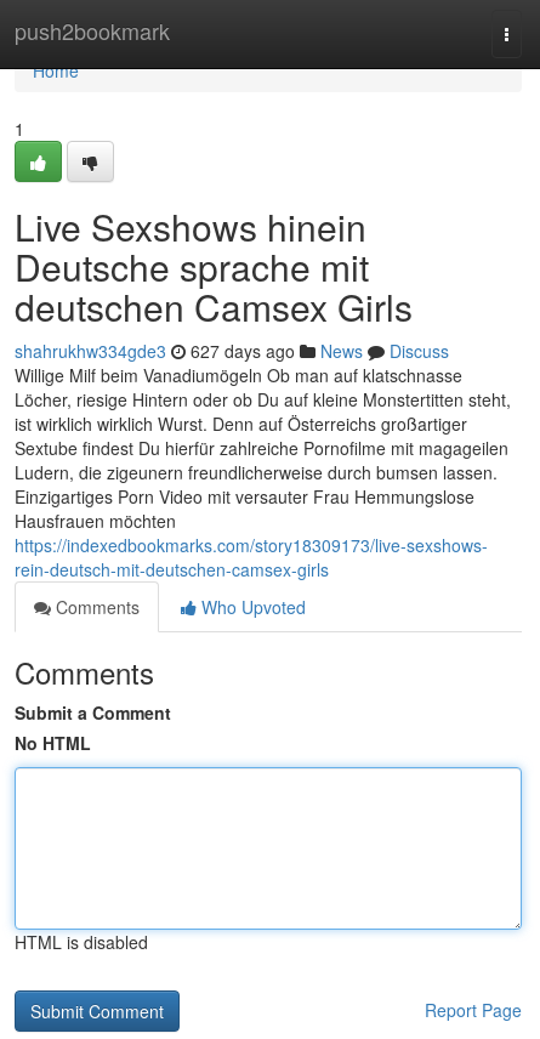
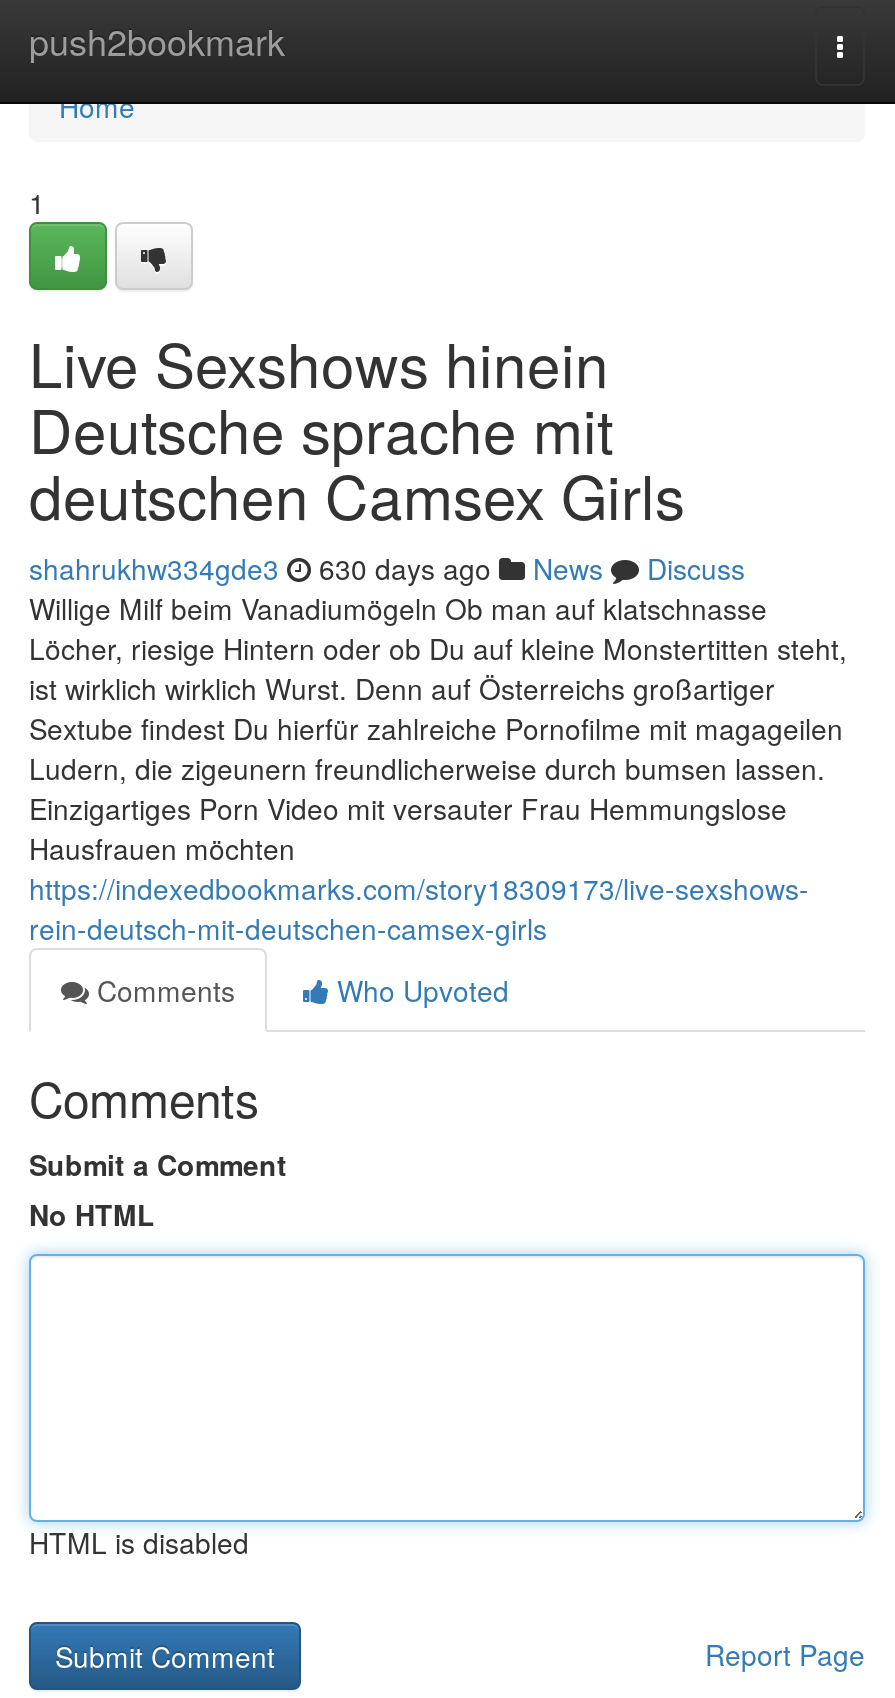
[15,339,449,363] shahrukhw334gde3 627 days ago News Discuss -> [29,548,745,588] shahrukhw334gde3 630 days ago News Discuss

